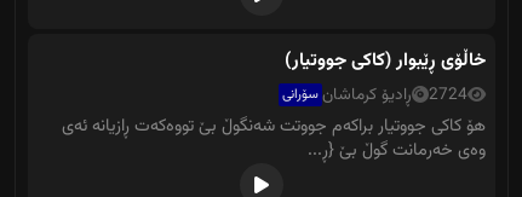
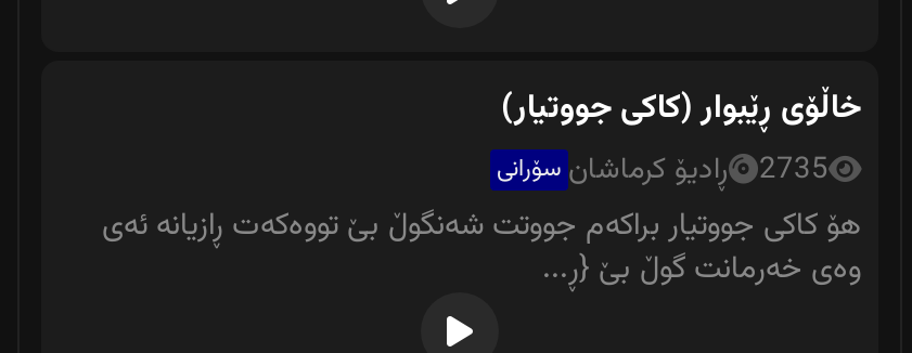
[282,82,467,108] 2724 ڕادیۆ کرماشان سۆرانی -> [497,147,828,193] 2735 ڕادیۆ کرماشان سۆرانی

